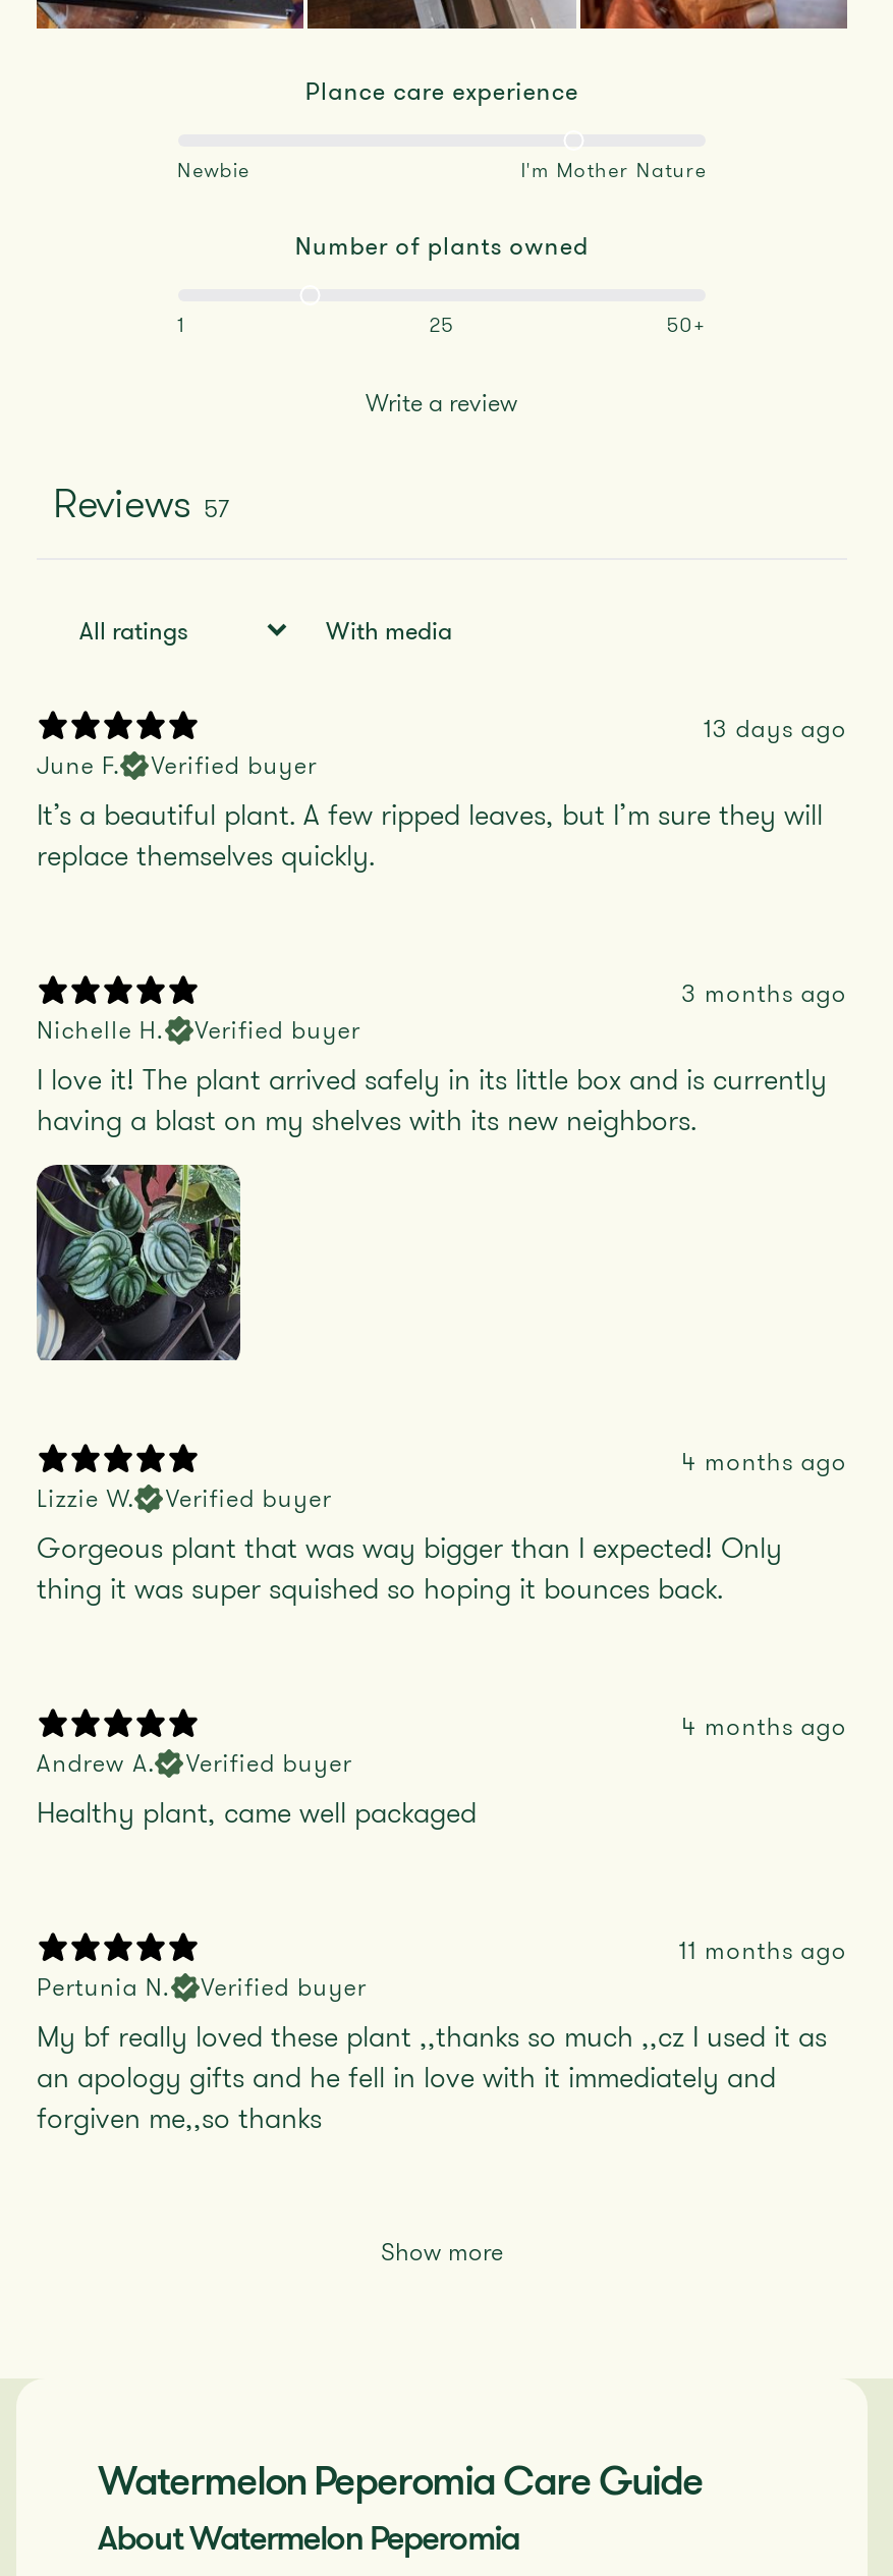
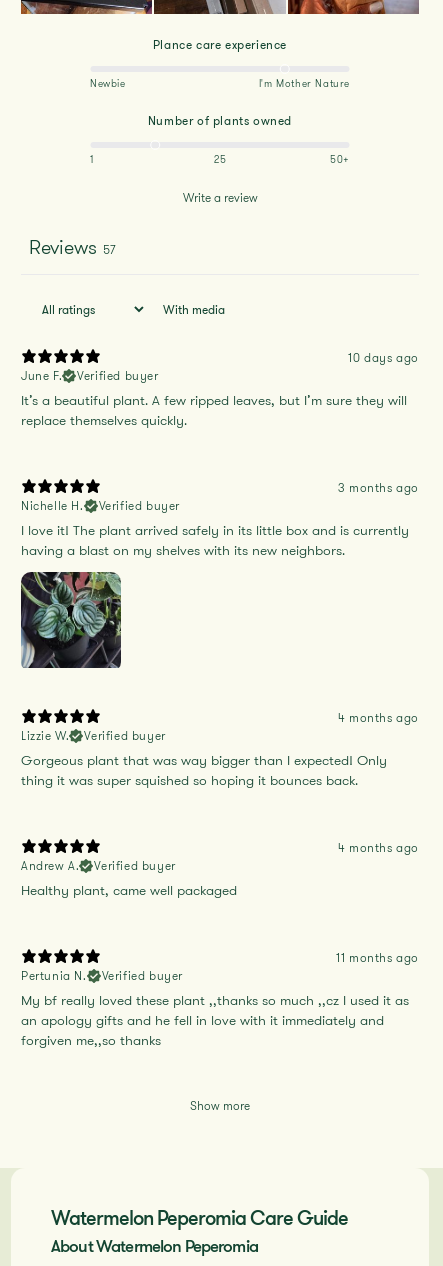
[703,711,847,746] 13 days ago -> [348,349,419,366] 10 days ago

